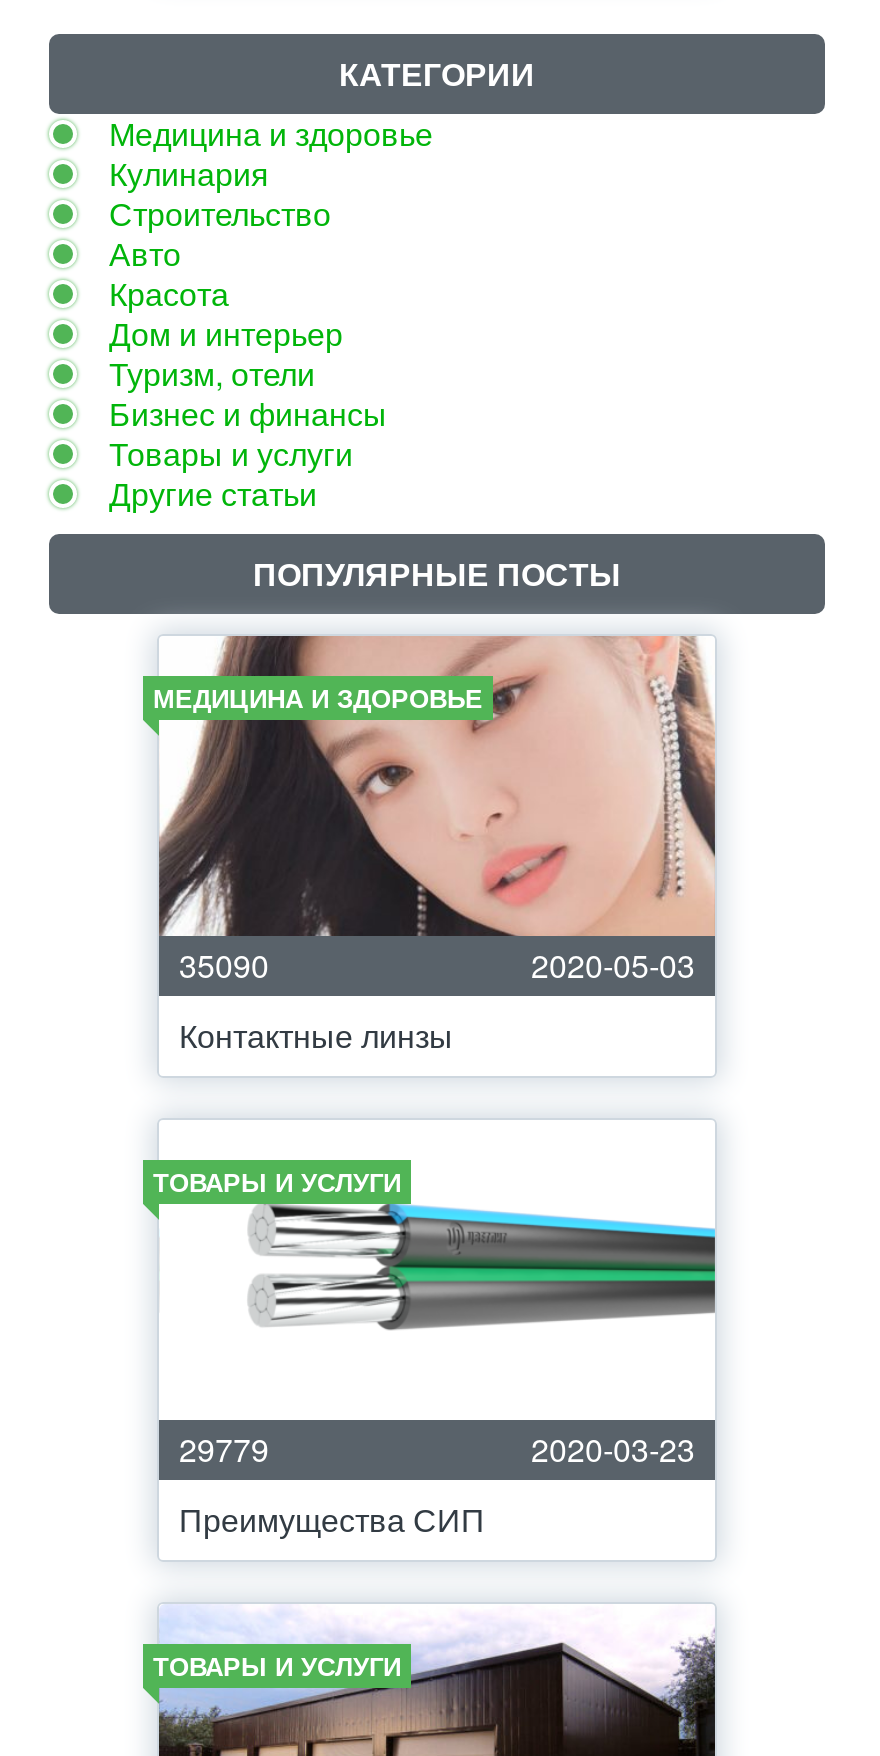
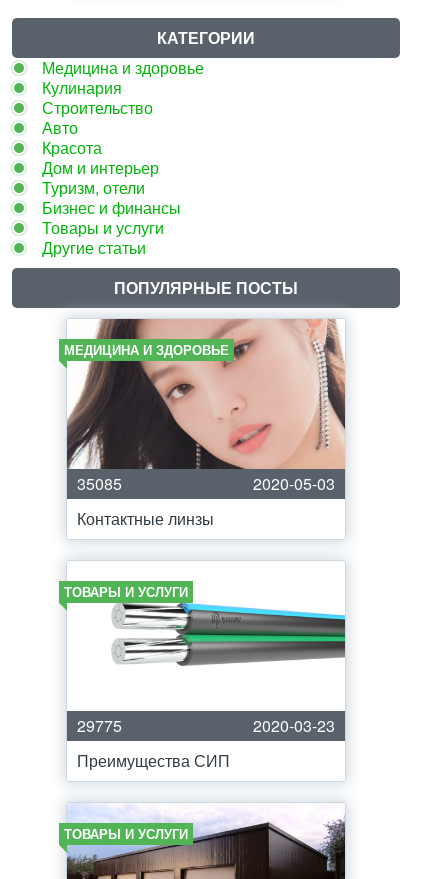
[179,942,269,988] 35090 -> [77,472,122,495] 35085
[179,1426,269,1472] 29779 -> [77,714,122,737] 29775

